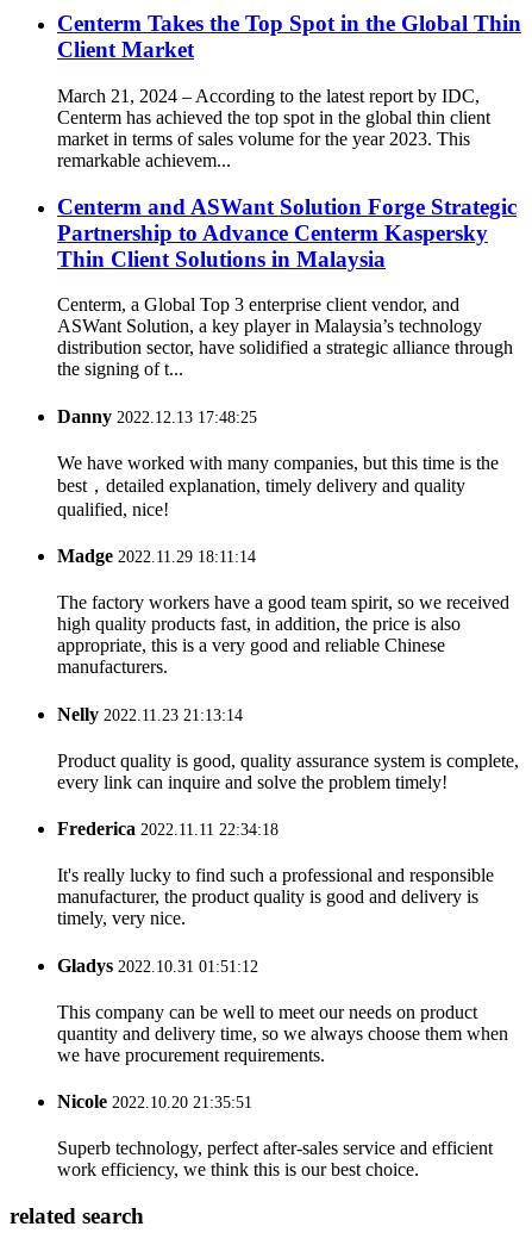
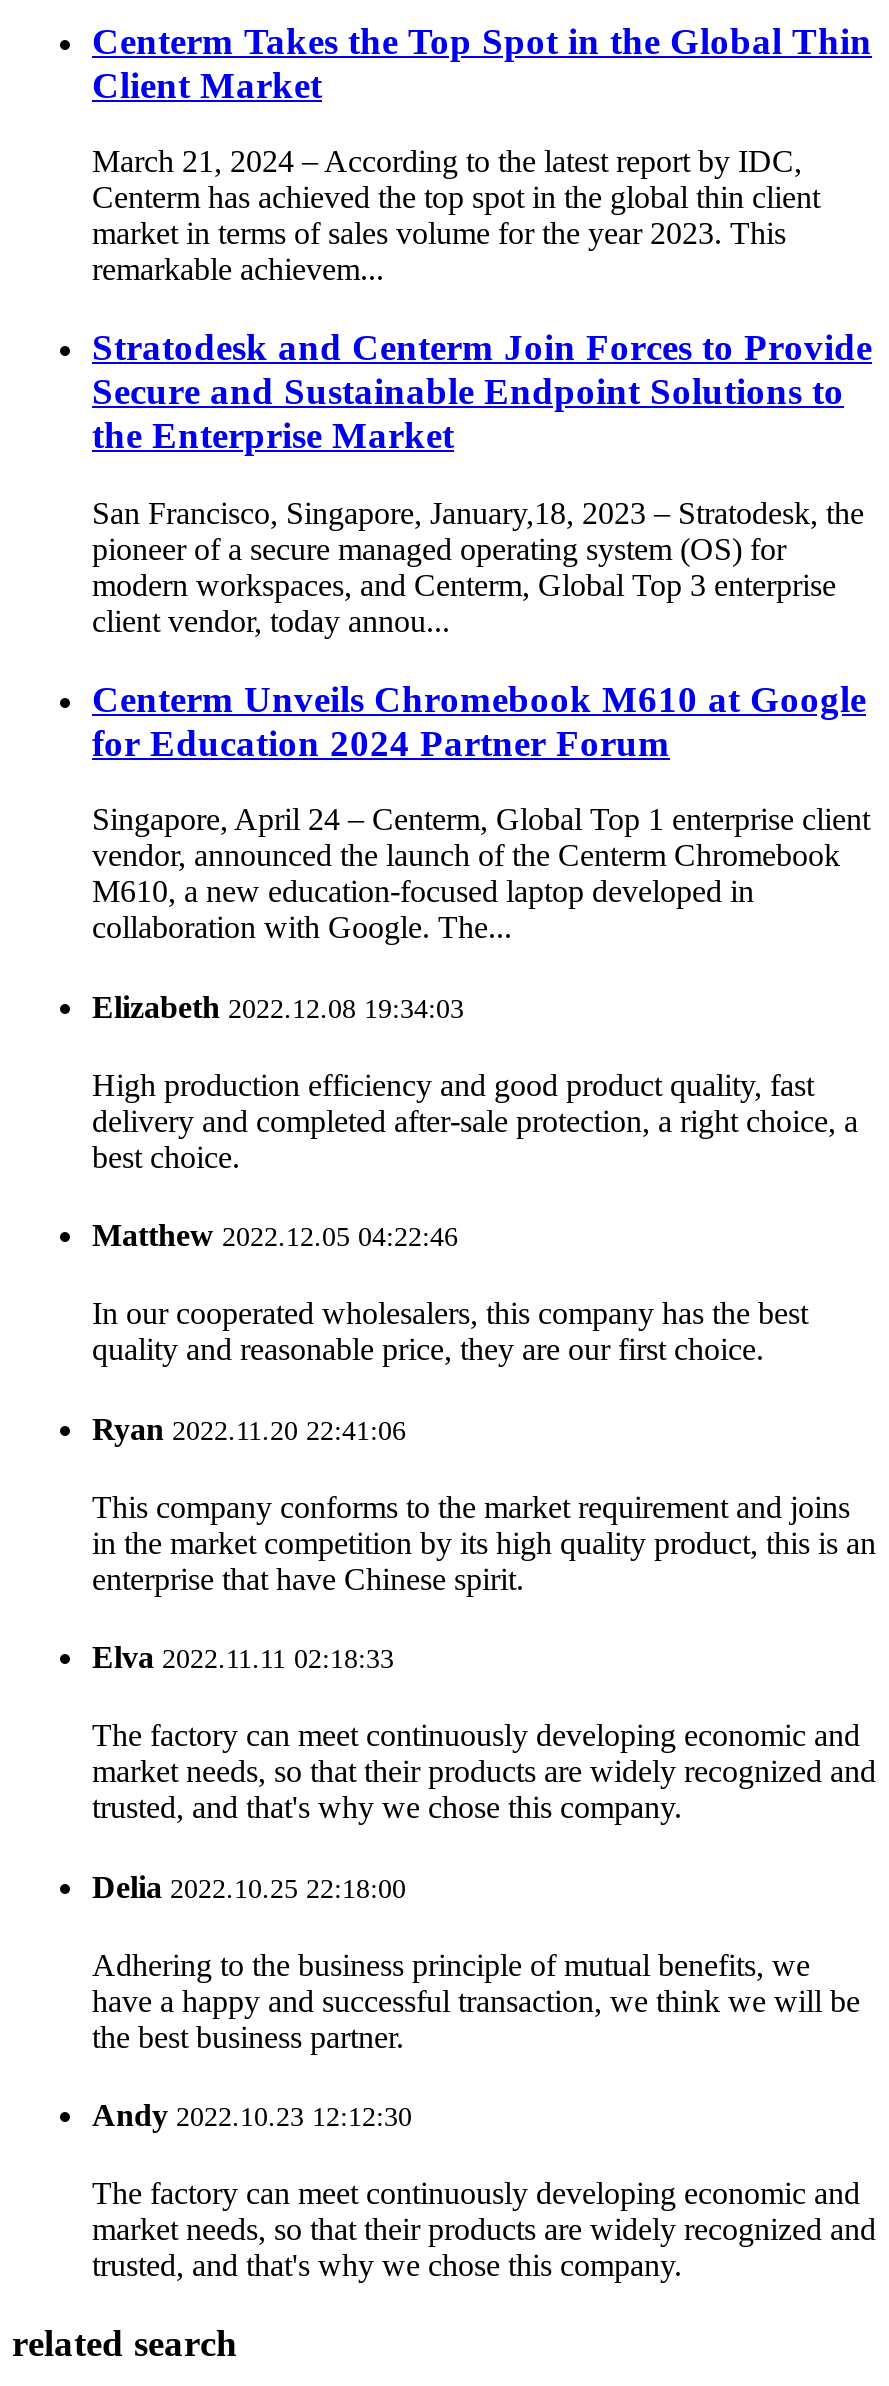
[57,194,519,1180] Centerm and ASWant Solution Forge Strategic | Partnership to Advance Centerm Kaspersky | Thin Client Solutions in Malaysia | Centerm, a Global Top 3 enterprise client vendor, and | ASWant Solution, a key player in Malaysia’s technology | distribution sector, have solidified a strategic alliance through | the signing of t... | Danny 2022.12.13 17:48:25 | We have worked with many companies, but this time is the | best，detailed explanation, timely delivery and quality | qualified, nice! | Madge 2022.11.29 18:11:14 | The factory workers have a good team spirit, so we received | high quality products fast, in addition, the price is also | appropriate, this is a very good and reliable Chinese | manufacturers. | Nelly 2022.11.23 21:13:14 | Product quality is good, quality assurance system is complete, | every link can inquire and solve the problem timely! | Frederica 2022.11.11 22:34:18 | It's really lucky to find such a professional and responsible | manufacturer, the product quality is good and delivery is | timely, very nice. | Gladys 2022.10.31 01:51:12 | This company can be well to meet our needs on product | quantity and delivery time, so we always choose them when | we have procurement requirements. | Nicole 2022.10.20 21:35:51 | Superb technology, perfect after-sales service and efficient | work efficiency, we think this is our best choice. -> [92,326,876,2283] Stratodesk and Centerm Join Forces to Provide | Secure and Sustainable Endpoint Solutions to | the Enterprise Market | San Francisco, Singapore, January,18, 2023 – Stratodesk, the | pioneer of a secure managed operating system (OS) for | modern workspaces, and Centerm, Global Top 3 enterprise | client vendor, today annou... | Centerm Unveils Chromebook M610 at Google | for Education 2024 Partner Forum | Singapore, April 24 – Centerm, Global Top 1 enterprise client | vendor, announced the launch of the Centerm Chromebook | M610, a new education-focused laptop developed in | collaboration with Google. The... | Elizabeth 2022.12.08 19:34:03 | High production efficiency and good product quality, fast | delivery and completed after-sale protection, a right choice, a | best choice. | Matthew 2022.12.05 04:22:46 | In our cooperated wholesalers, this company has the best | quality and reasonable price, they are our first choice. | Ryan 2022.11.20 22:41:06 | This company conforms to the market requirement and joins | in the market competition by its high quality product, this is an | enterprise that have Chinese spirit. | Elva 2022.11.11 02:18:33 | The factory can meet continuously developing economic and | market needs, so that their products are widely recognized and | trusted, and that's why we chose this company. | Delia 2022.10.25 22:18:00 | Adhering to the business principle of mutual benefits, we | have a happy and successful transaction, we think we will be | the best business partner. | Andy 2022.10.23 12:12:30 | The factory can meet continuously developing economic and | market needs, so that their products are widely recognized and | trusted, and that's why we chose this company.

